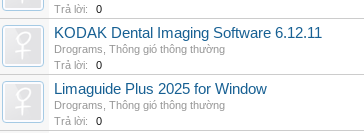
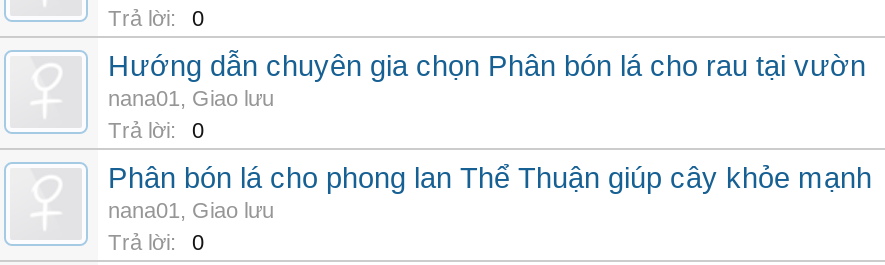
[54,25,322,55] KODAK Dental Imaging Software 6.12.11 | Drograms, Thông gió thông thường -> [108,50,866,110] Hướng dẫn chuyên gia chọn Phân bón lá cho rau tại vườn | nana01, Giao lưu
[54,81,267,111] Limaguide Plus 2025 for Window | Drograms, Thông gió thông thường -> [108,162,872,222] Phân bón lá cho phong lan Thể Thuận giúp cây khỏe mạnh | nana01, Giao lưu

